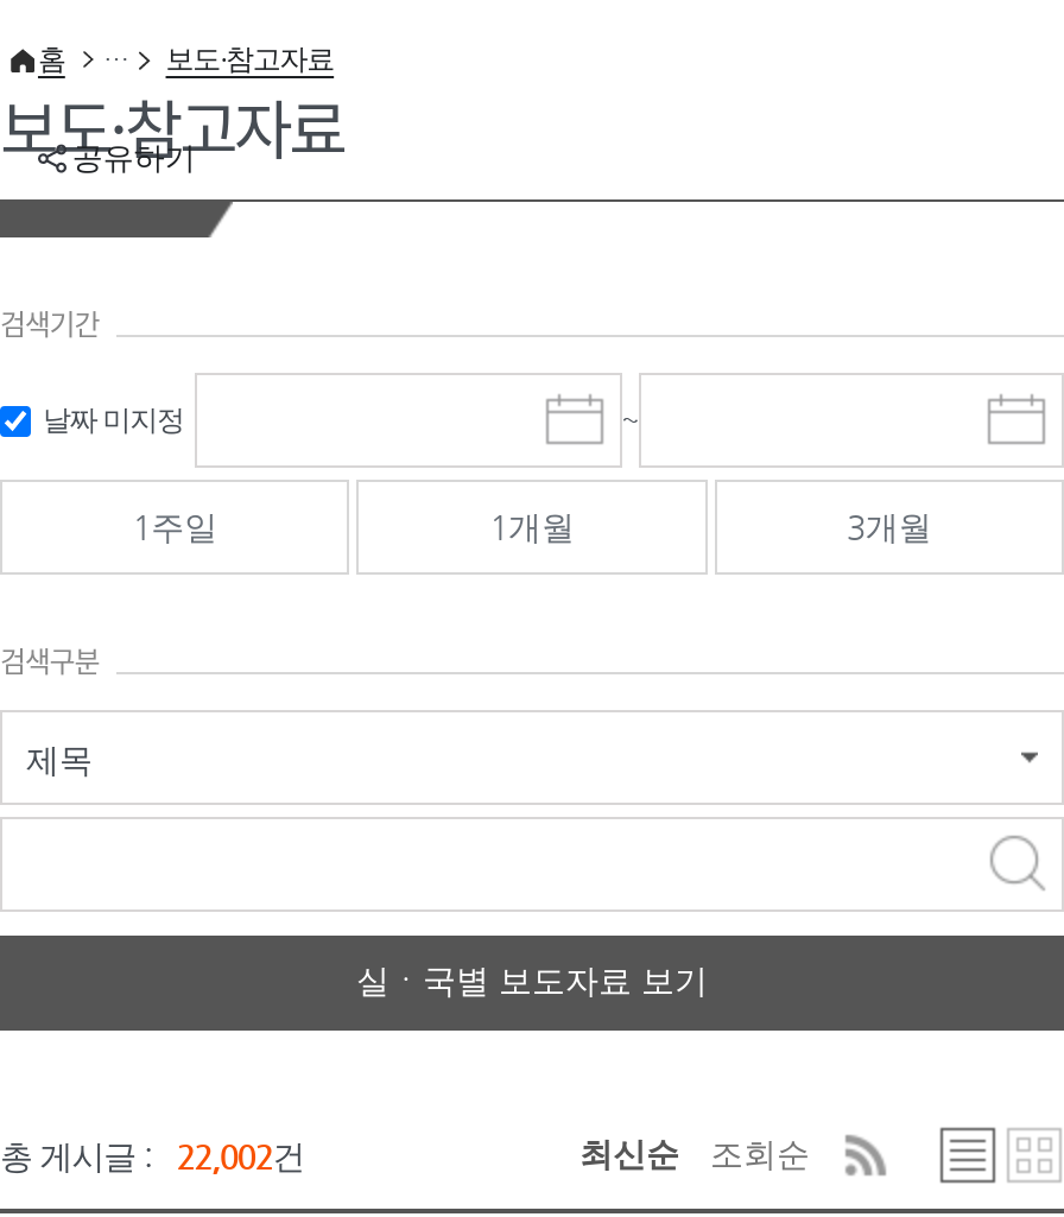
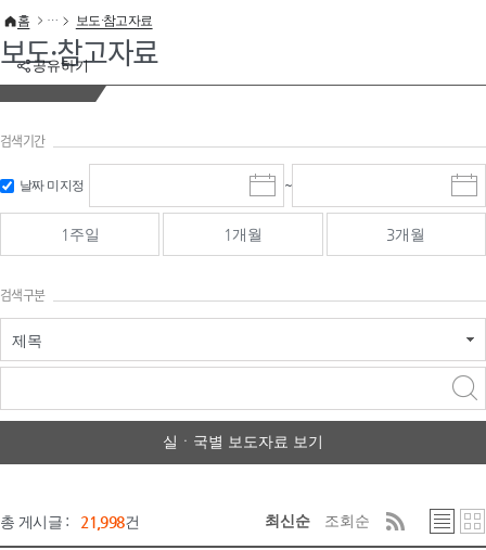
[0,1137,304,1175] 총 게시글 : 22,002건 -> [0,513,139,530] 총 게시글 : 21,998건

